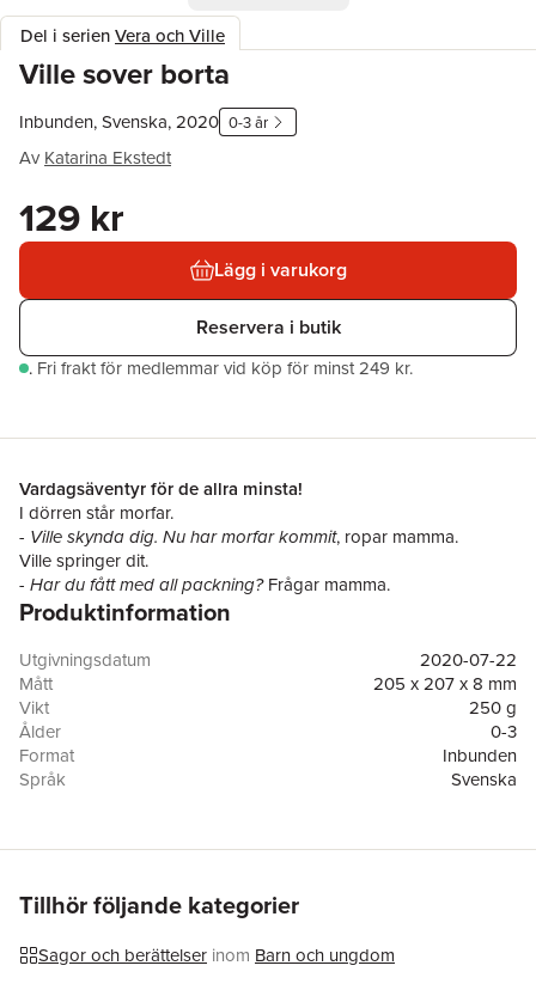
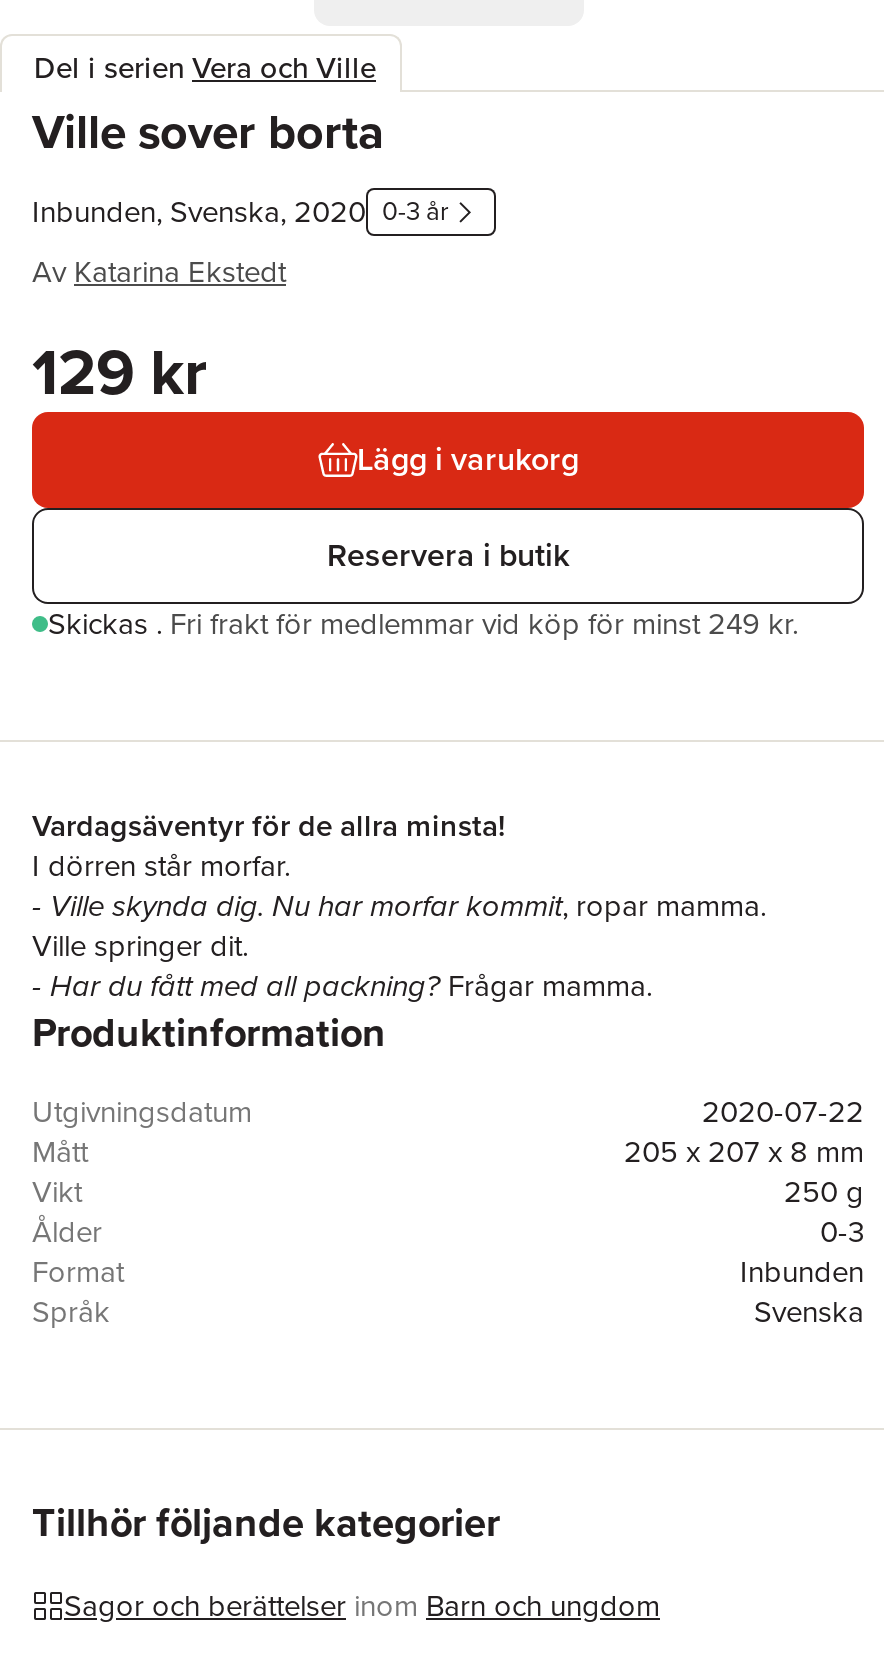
[29,355,413,380] . Fri frakt för medlemmar vid köp för minst 249 kr. -> [48,602,798,646] Skickas. Fri frakt för medlemmar vid köp för minst 249 kr.

